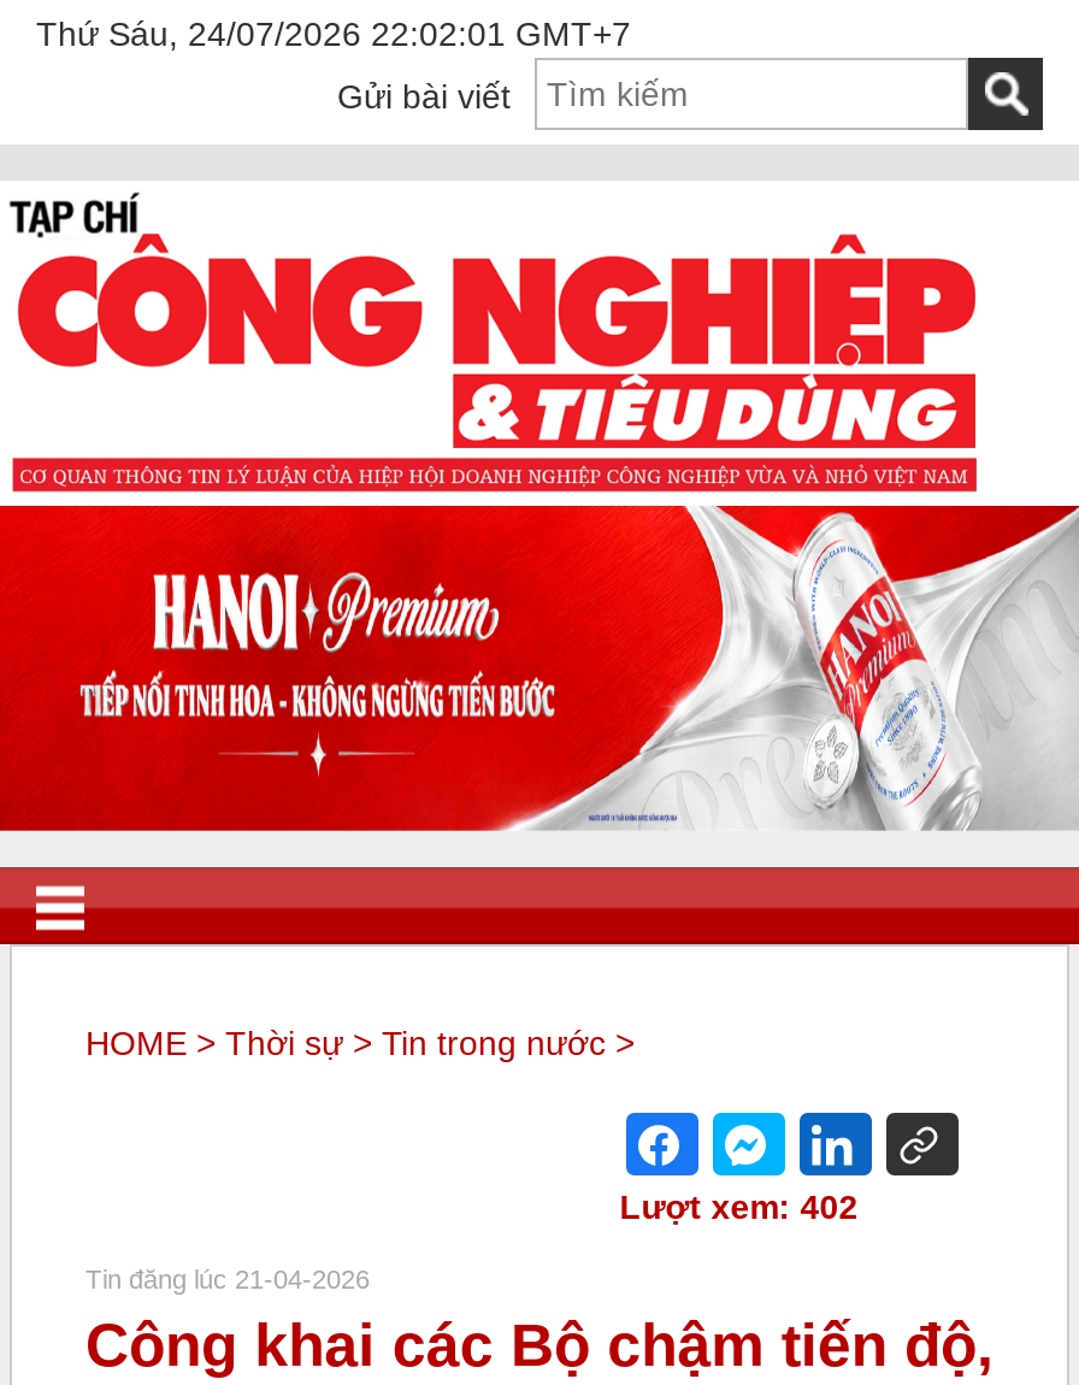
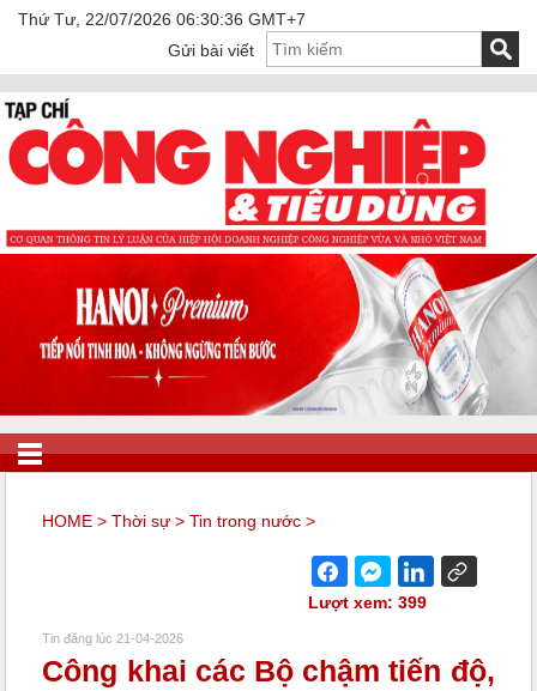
[36,14,631,53] Thứ Sáu, 24/07/2026 22:02:01 GMT+7 -> [18,10,306,29] Thứ Tư, 22/07/2026 06:30:36 GMT+7
[619,1187,858,1226] Lượt xem: 402 -> [308,593,427,612] Lượt xem: 399

